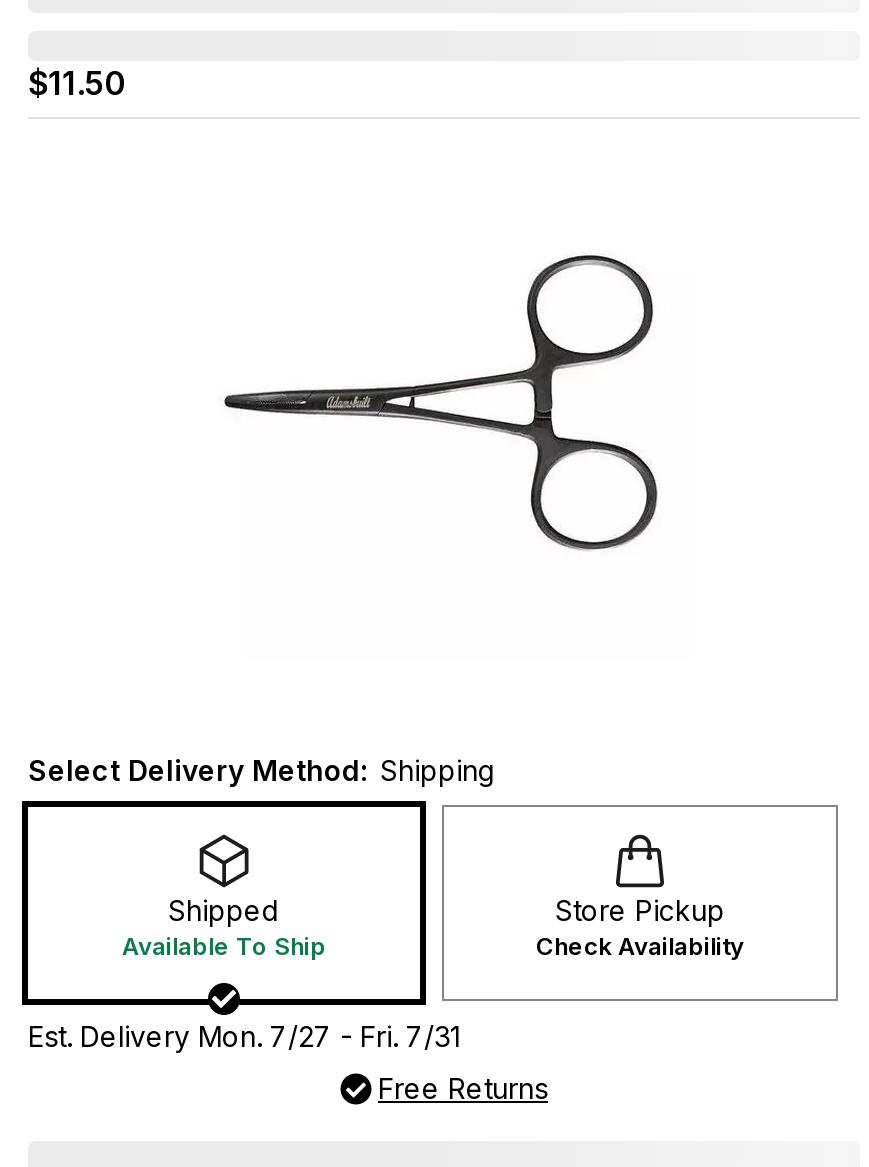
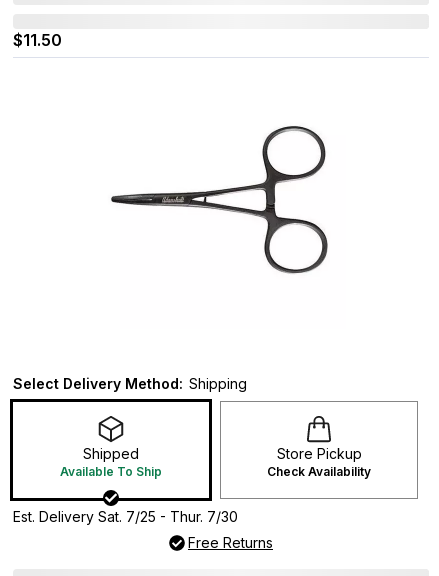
[28,1018,460,1052] Est. Delivery Mon. 7/27 - Fri. 7/31 -> [13,507,238,524] Est. Delivery Sat. 7/25 - Thur. 7/30

